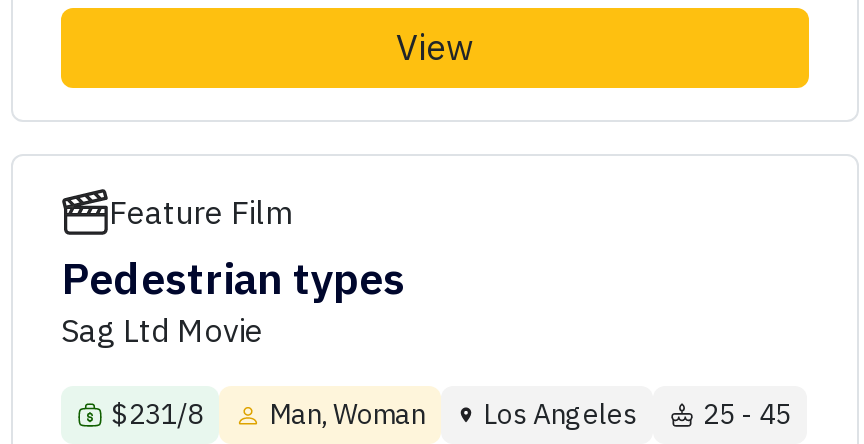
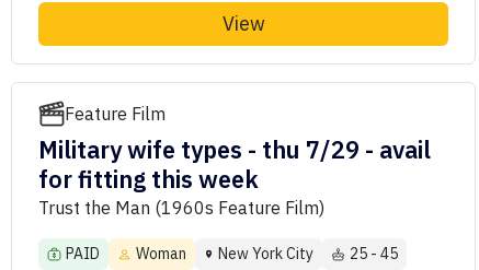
[61,250,405,350] Pedestrian types | Sag Ltd Movie -> [38,135,431,219] Military wife types - thu 7/29 - avail | for fitting this week | Trust the Man (1960s Feature Film)
[111,396,637,432] $231/8 | Man, Woman | Los Angeles -> [66,244,313,264] PAID | Woman | New York City

